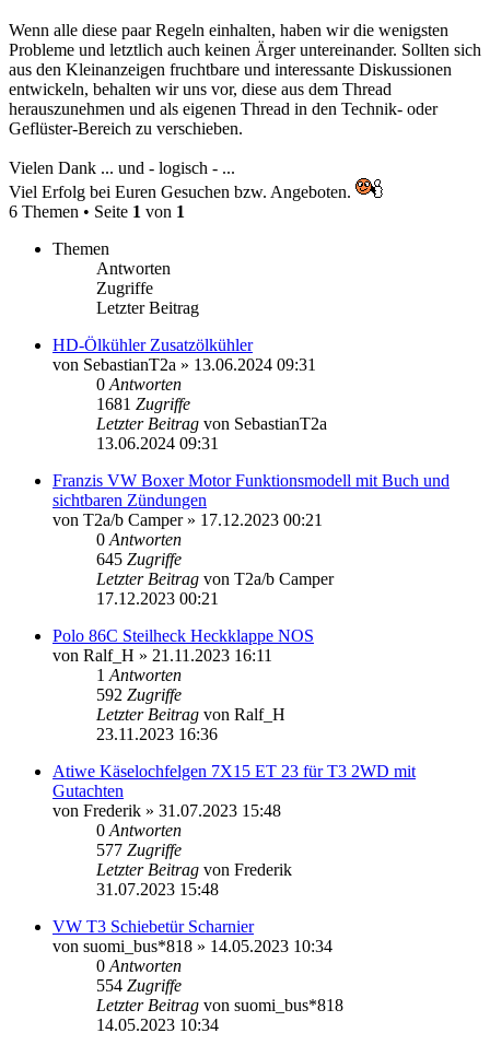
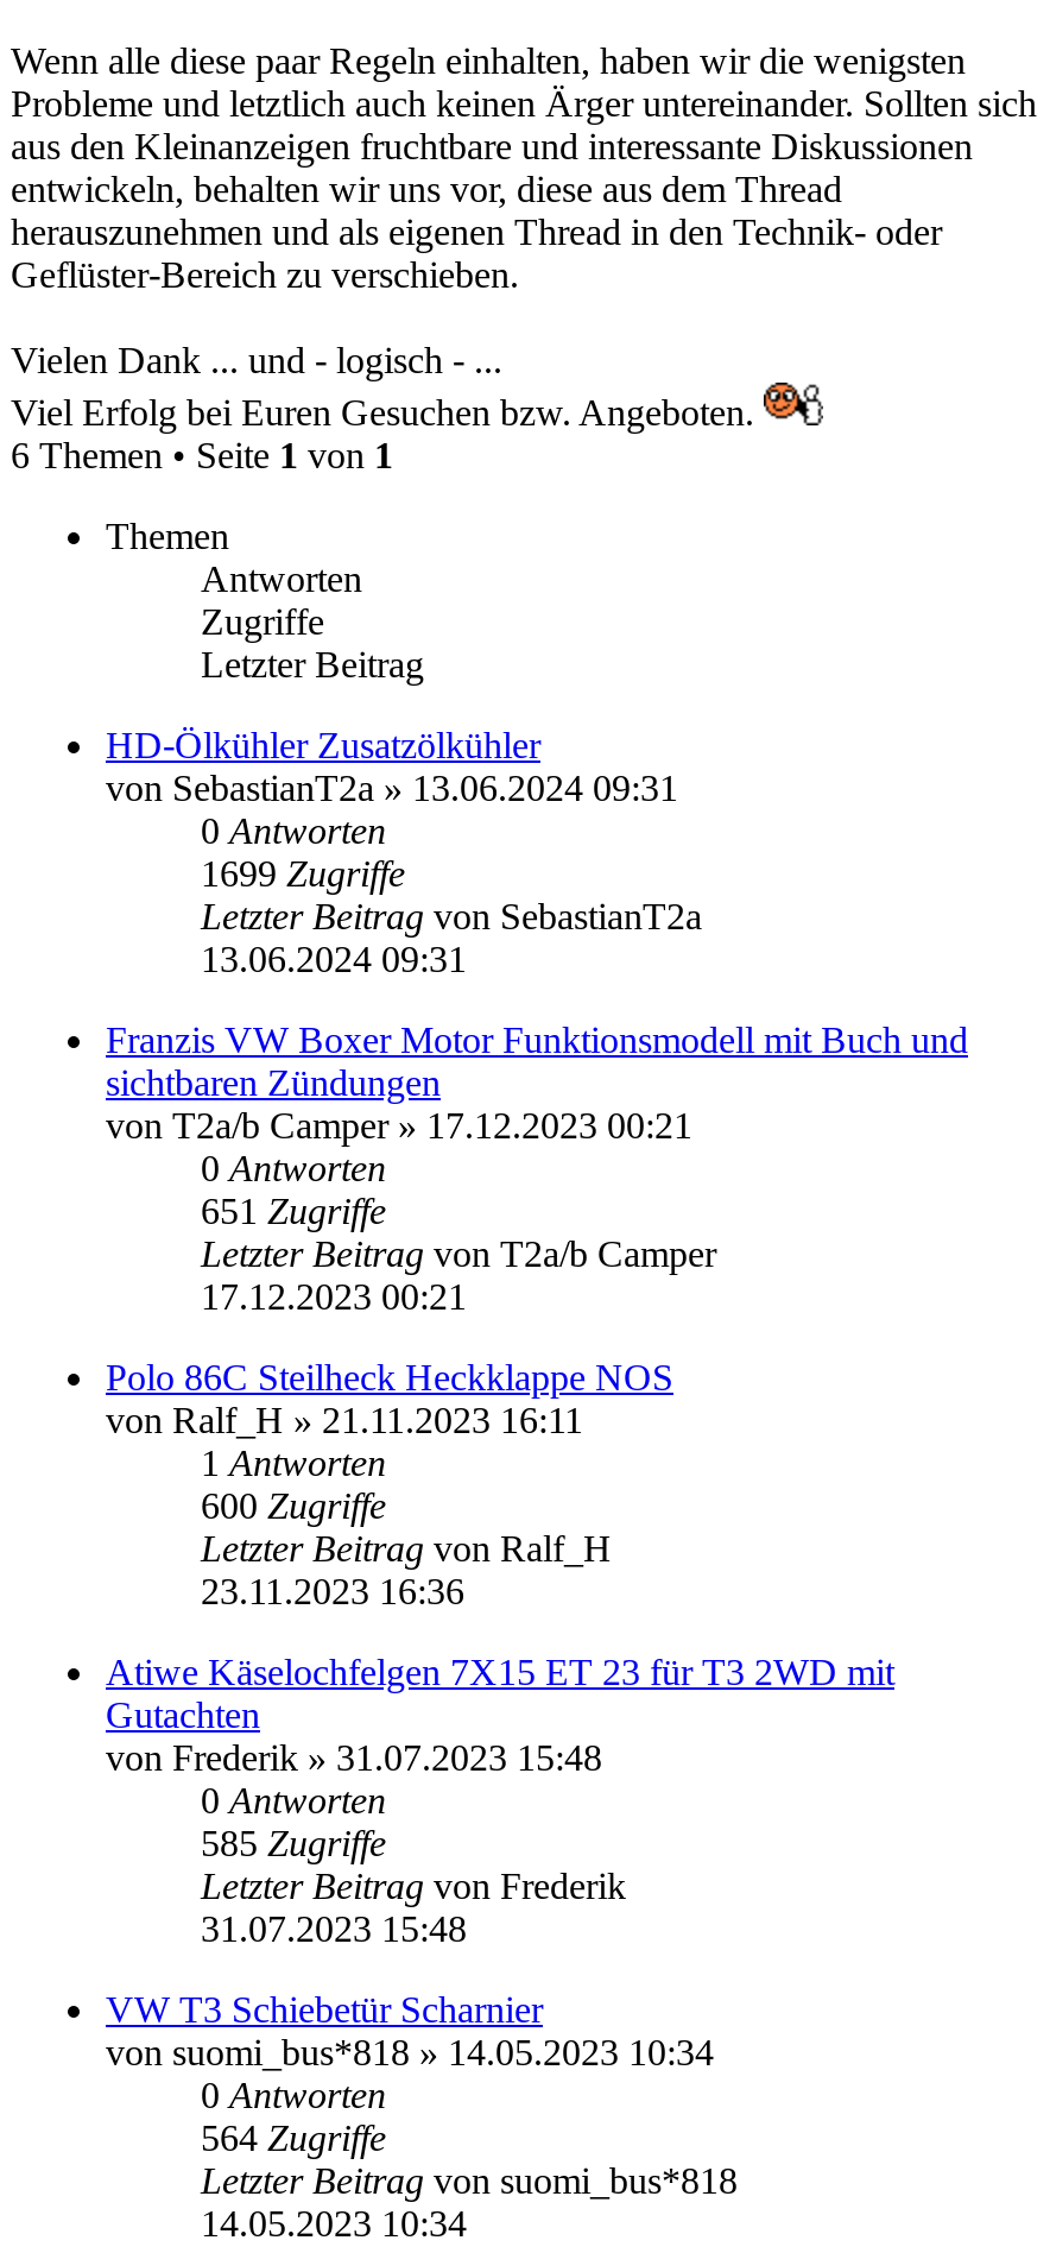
[96,394,190,413] 1681 Zugriffe -> [201,852,405,893] 1699 Zugriffe
[96,549,182,568] 645 Zugriffe -> [201,1190,386,1230] 651 Zugriffe
[96,685,182,704] 592 Zugriffe -> [201,1485,386,1525] 600 Zugriffe
[96,840,182,859] 577 Zugriffe -> [201,1822,386,1863] 585 Zugriffe
[96,976,182,994] 554 Zugriffe -> [201,2117,386,2157] 564 Zugriffe

